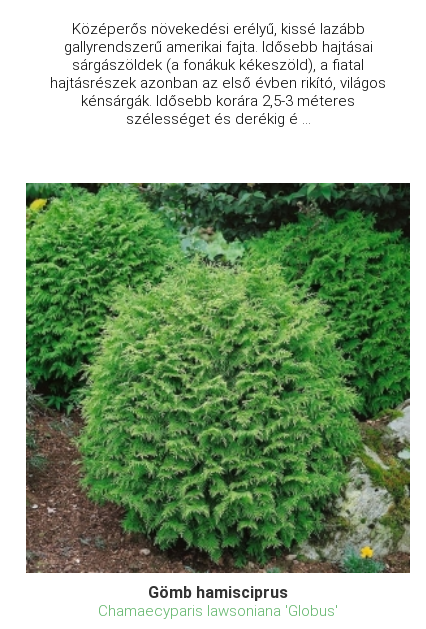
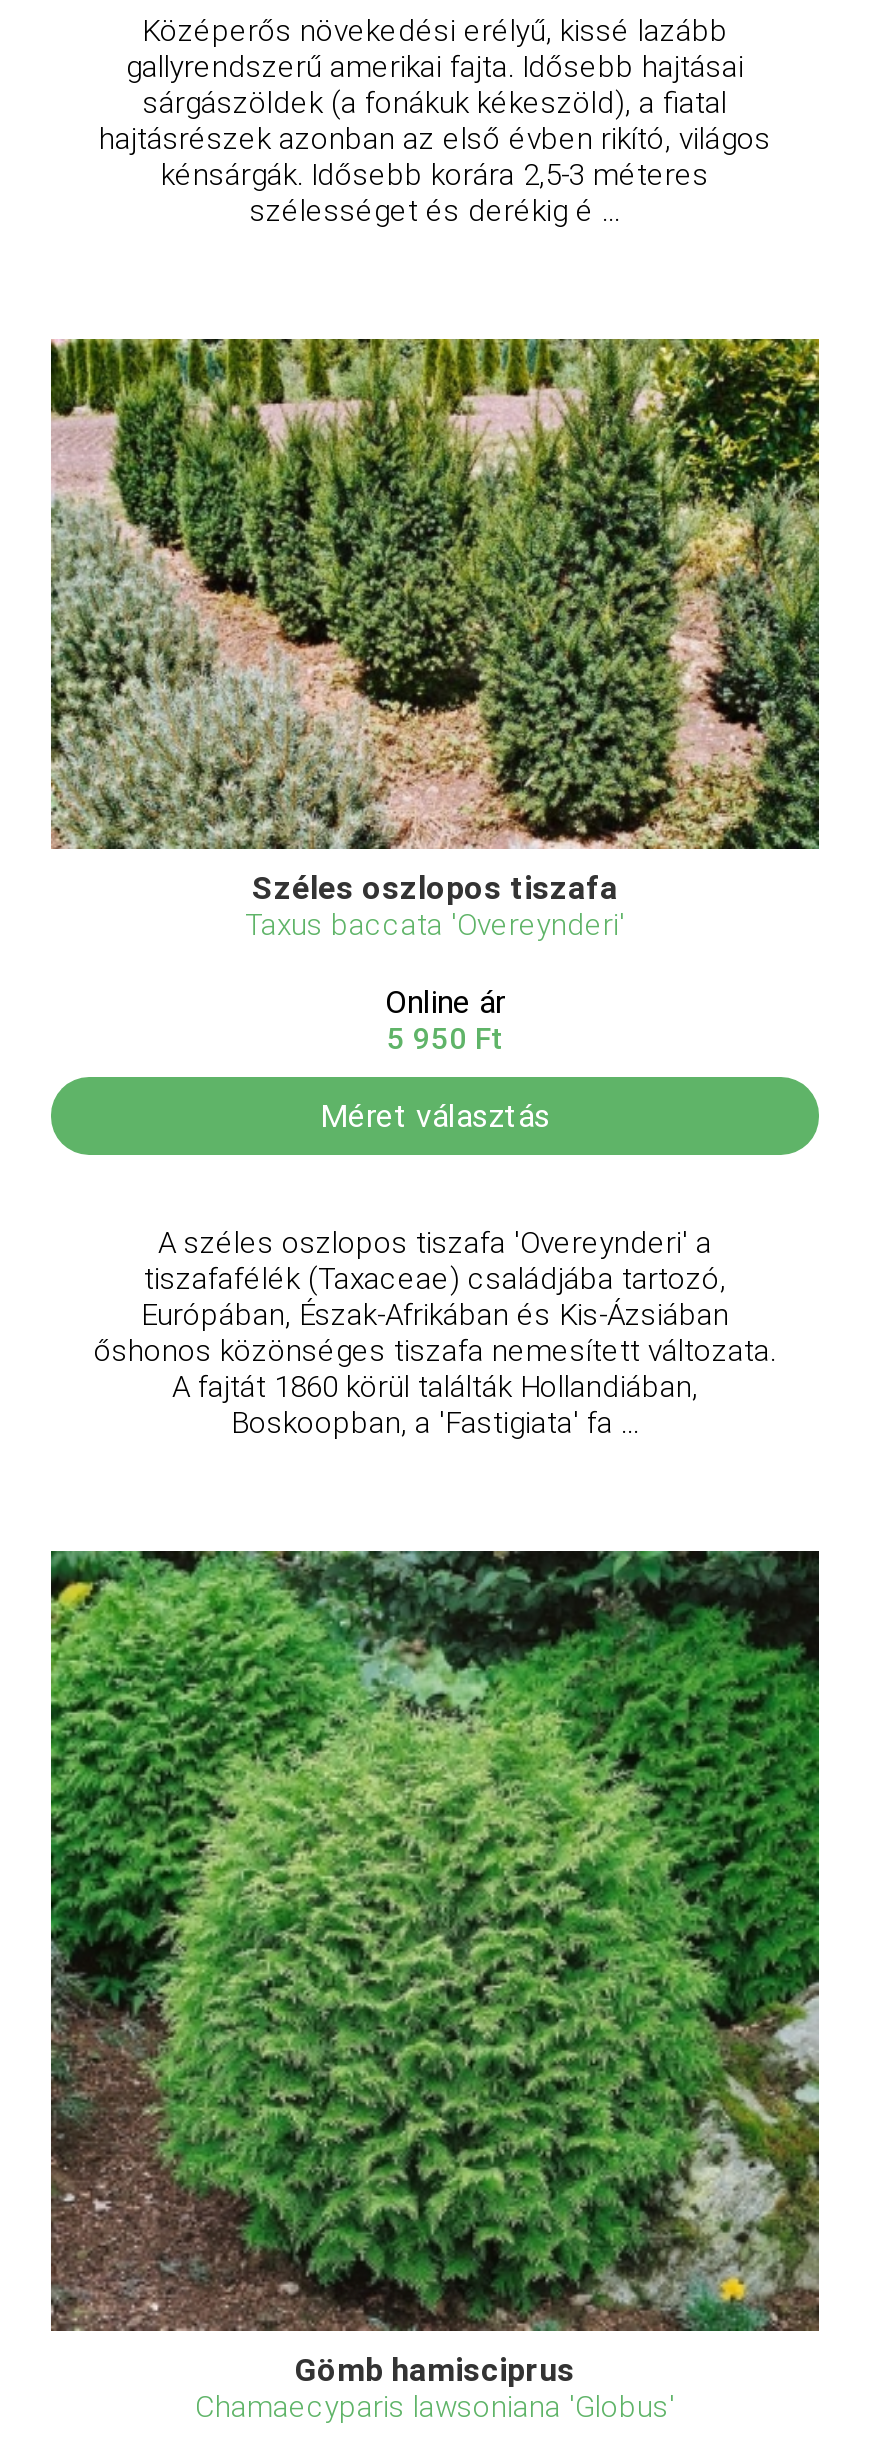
none -> [49,337,821,1442] [image] | Széles oszlopos tiszafa | Taxus baccata 'Overeynderi' | Online ár | 5 950 Ft | Méret választás | A széles oszlopos tiszafa 'Overeynderi' a | tiszafafélék (Taxaceae) családjába tartozó, | Európában, Észak-Afrikában és Kis-Ázsiában | őshonos közönséges tiszafa nemesített változata. | A fajtát 1860 körül találták Hollandiában, | Boskoopban, a 'Fastigiata' fa ...

